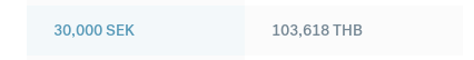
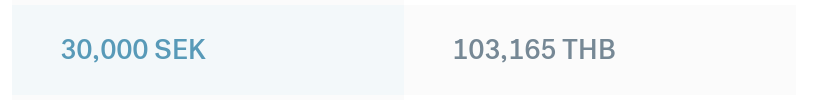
[271,20,363,40] 103,618 THB -> [452,31,616,67] 103,165 THB

